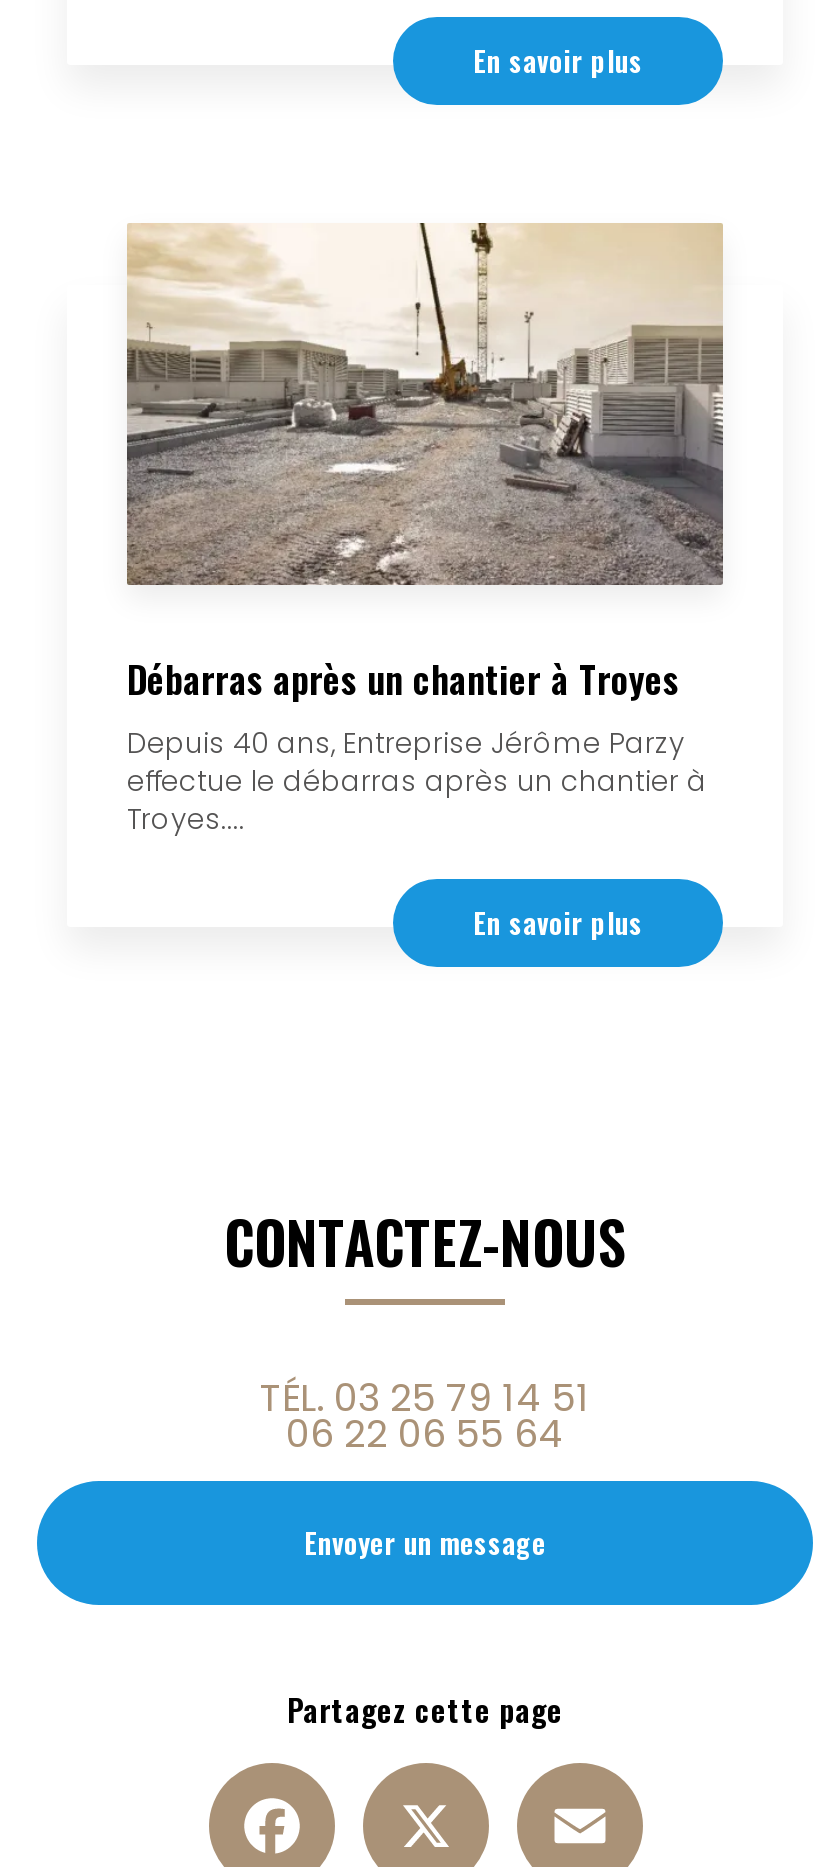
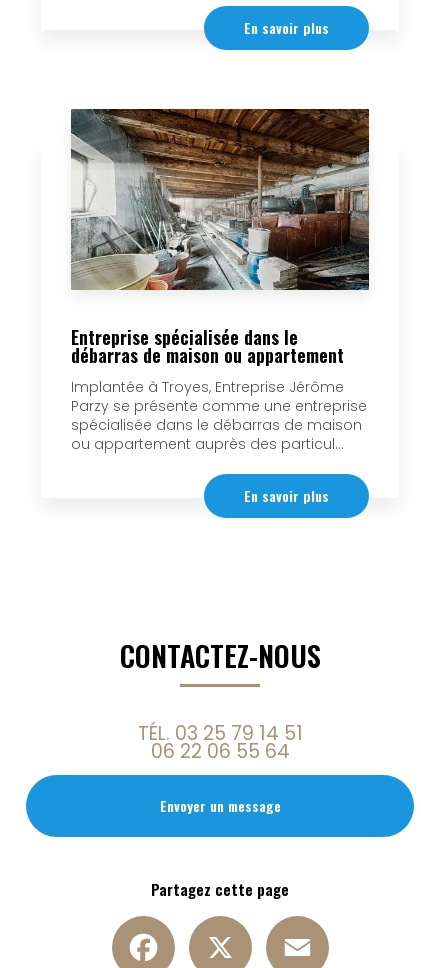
[127,223,725,839] [image] | Débarras après un chantier à Troyes | Depuis 40 ans, Entreprise Jérôme Parzy | effectue le débarras après un chantier à | Troyes.... -> [70,108,370,454] [image] | Entreprise spécialisée dans le | débarras de maison ou appartement | Implantée à Troyes, Entreprise Jérôme | Parzy se présente comme une entreprise | spécialisée dans le débarras de maison | ou appartement auprès des particul...

